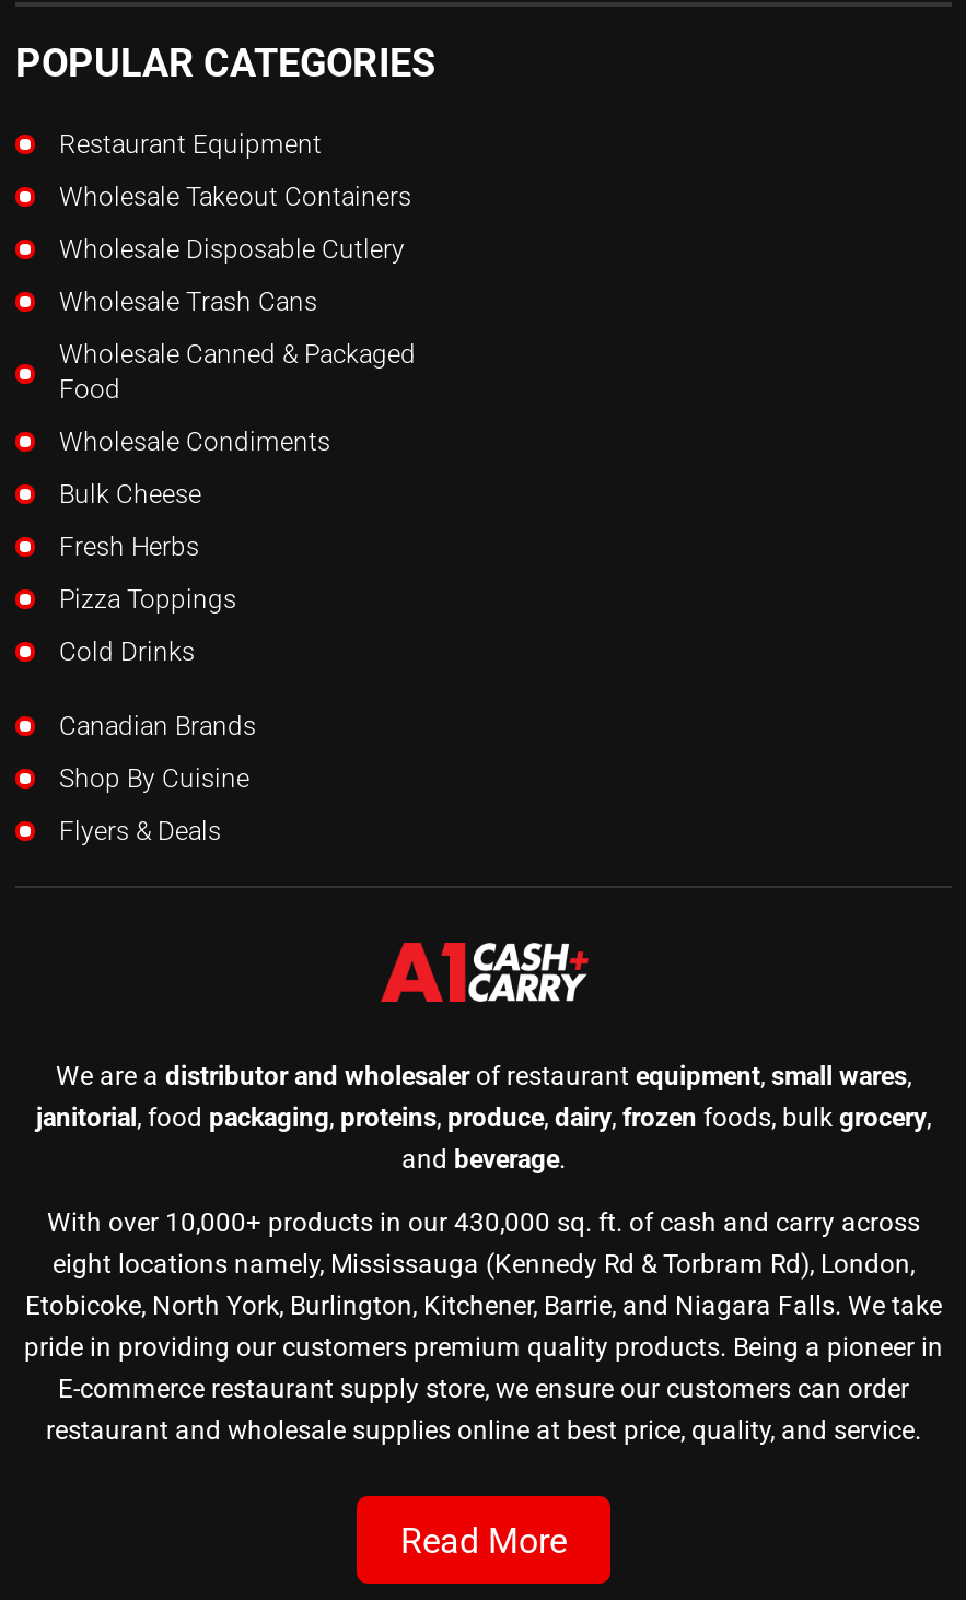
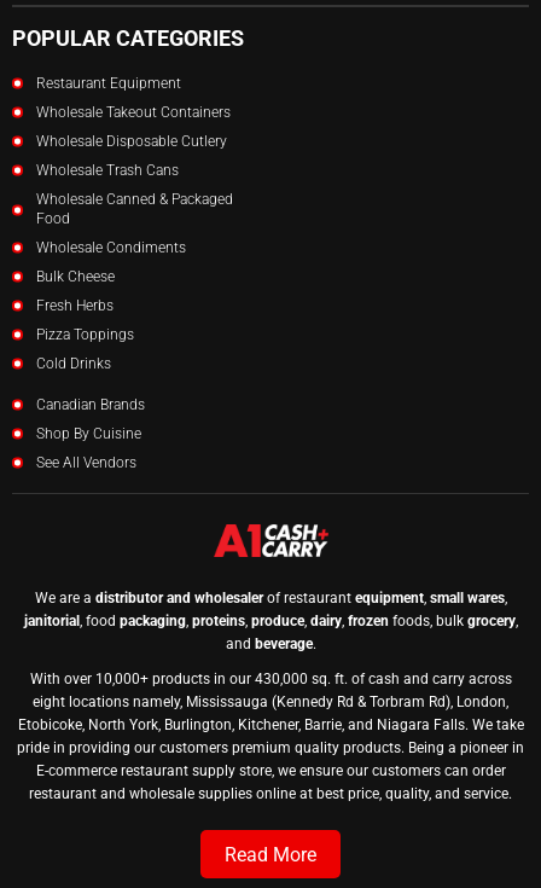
[59,816,221,846] Flyers & Deals -> [36,454,136,471] See All Vendors

